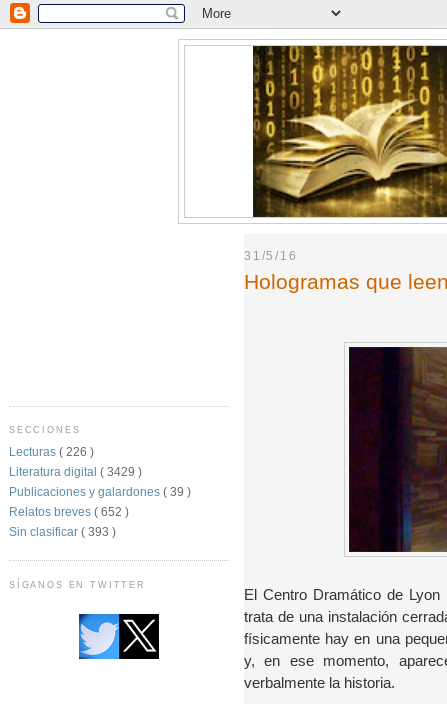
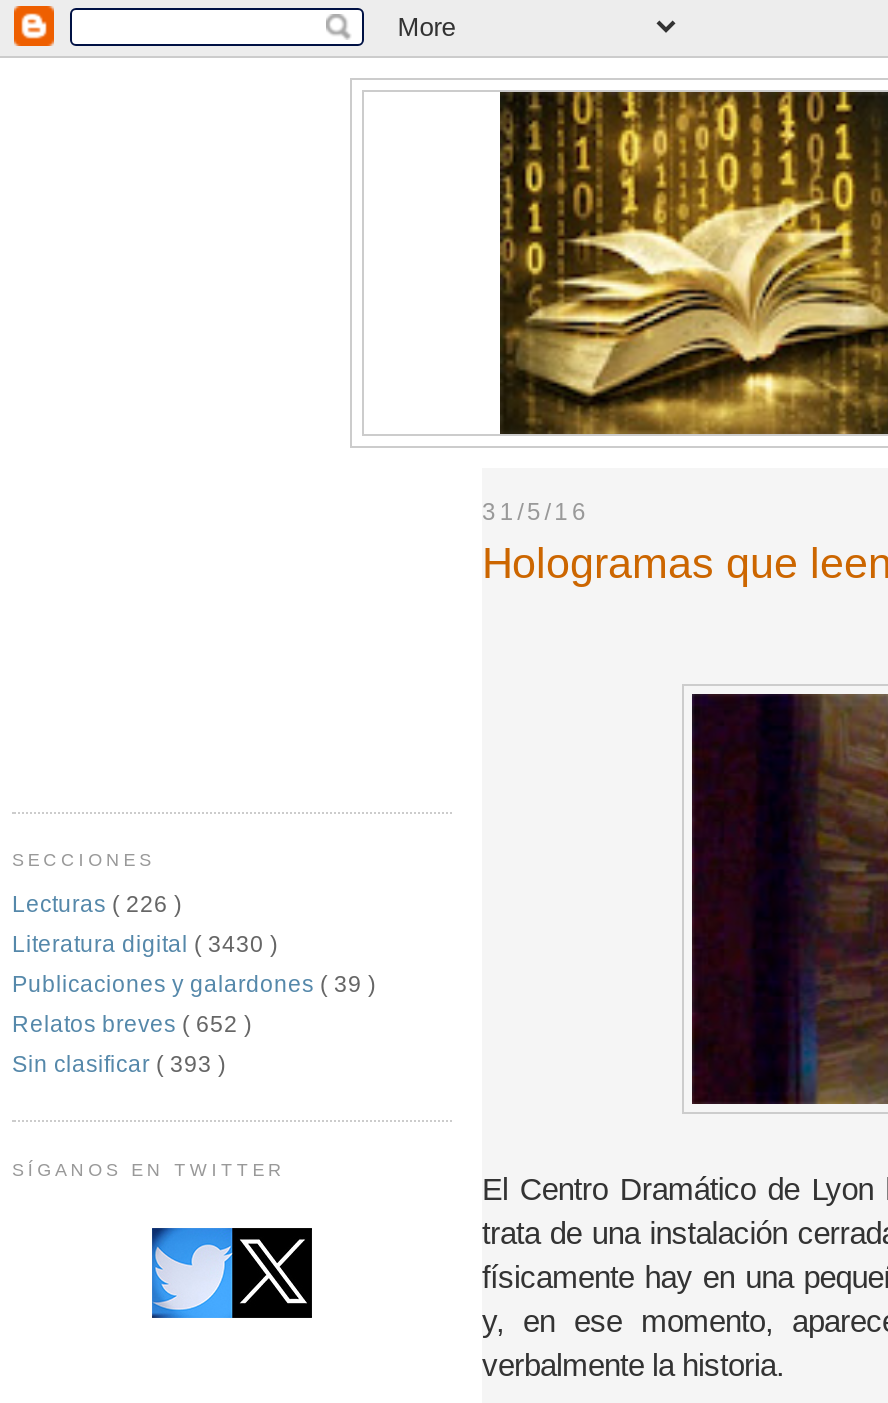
[9,465,142,478] Literatura digital ( 3429 ) -> [12,930,278,956] Literatura digital ( 3430 )

